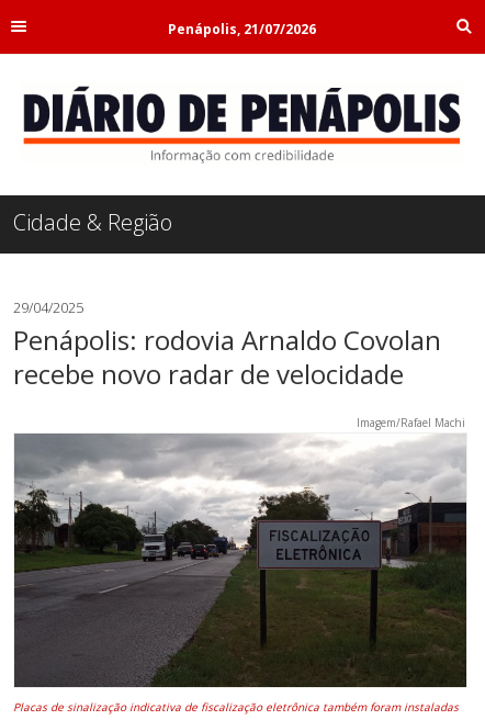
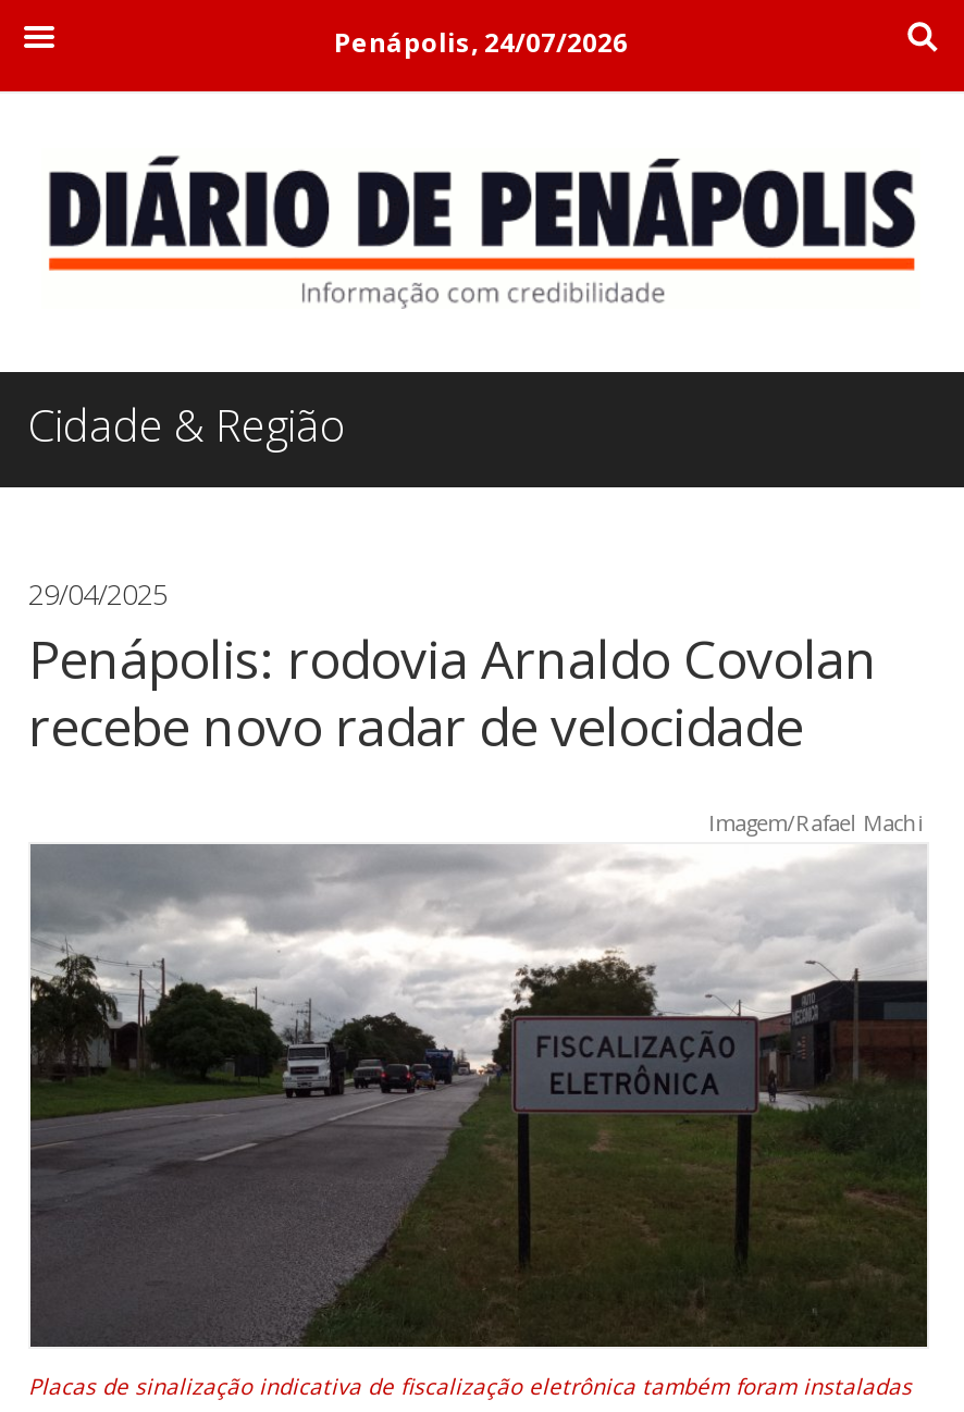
[167,20,315,39] Penápolis, 21/07/2026 -> [334,25,628,62] Penápolis, 24/07/2026

